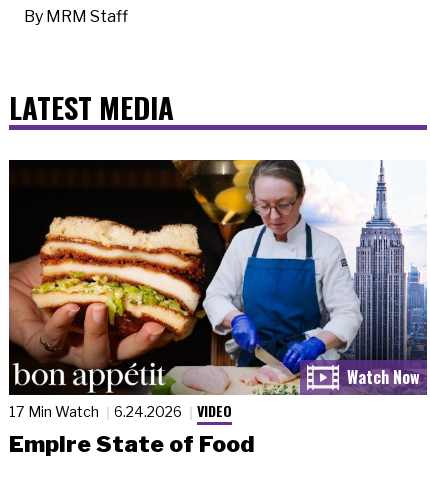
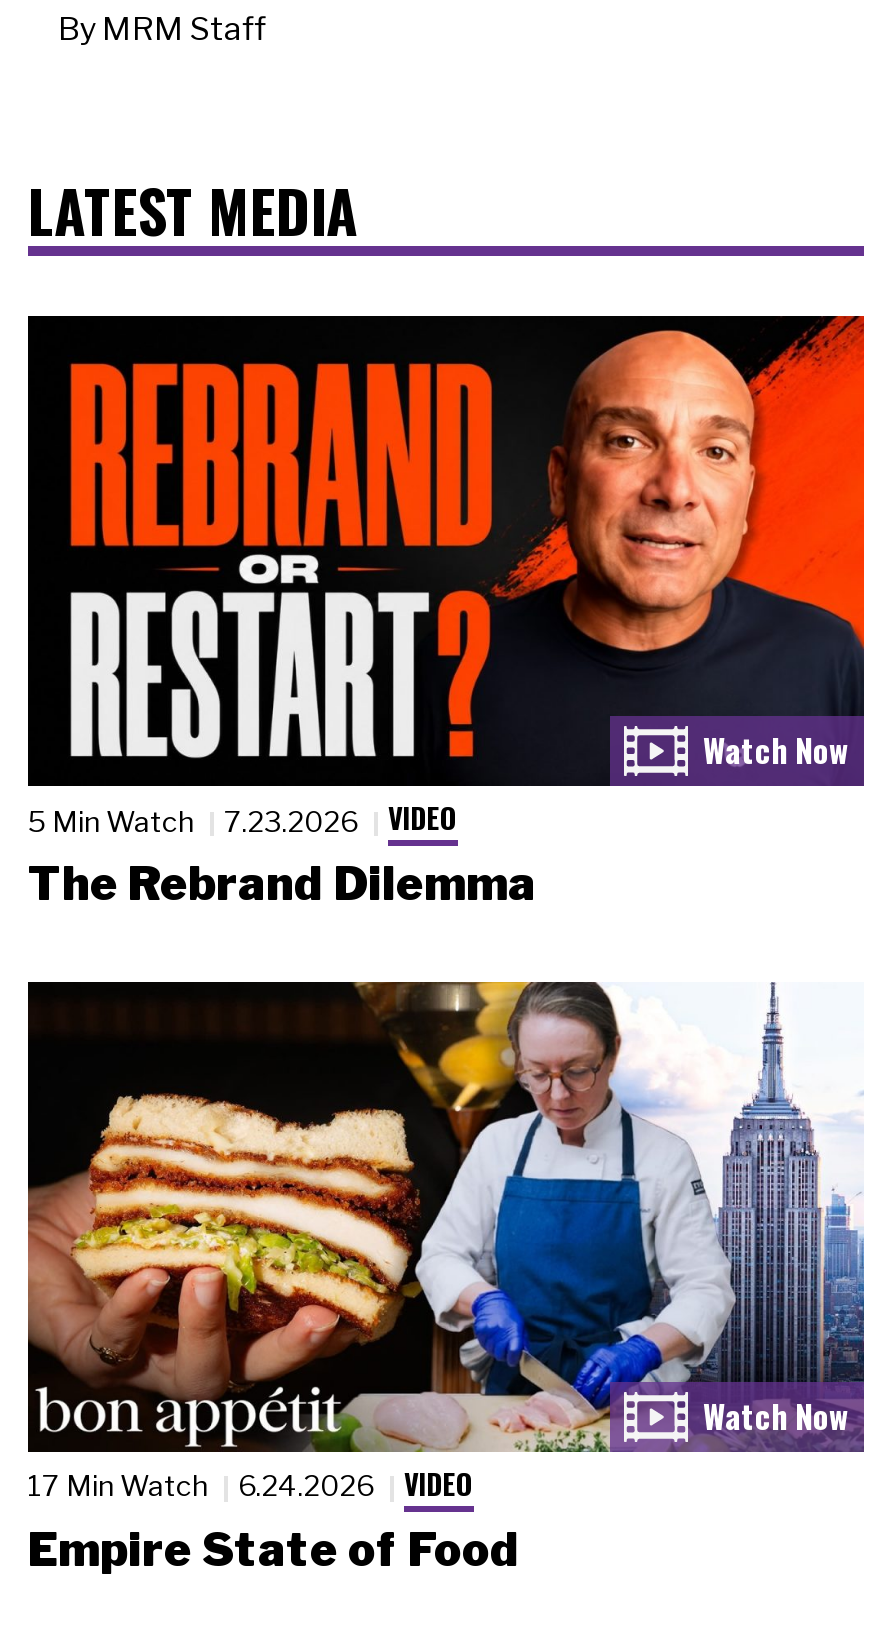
none -> [26,314,866,912] [image] | 5 Min Watch | 7.23.2026 | VIDEO | The Rebrand Dilemma

